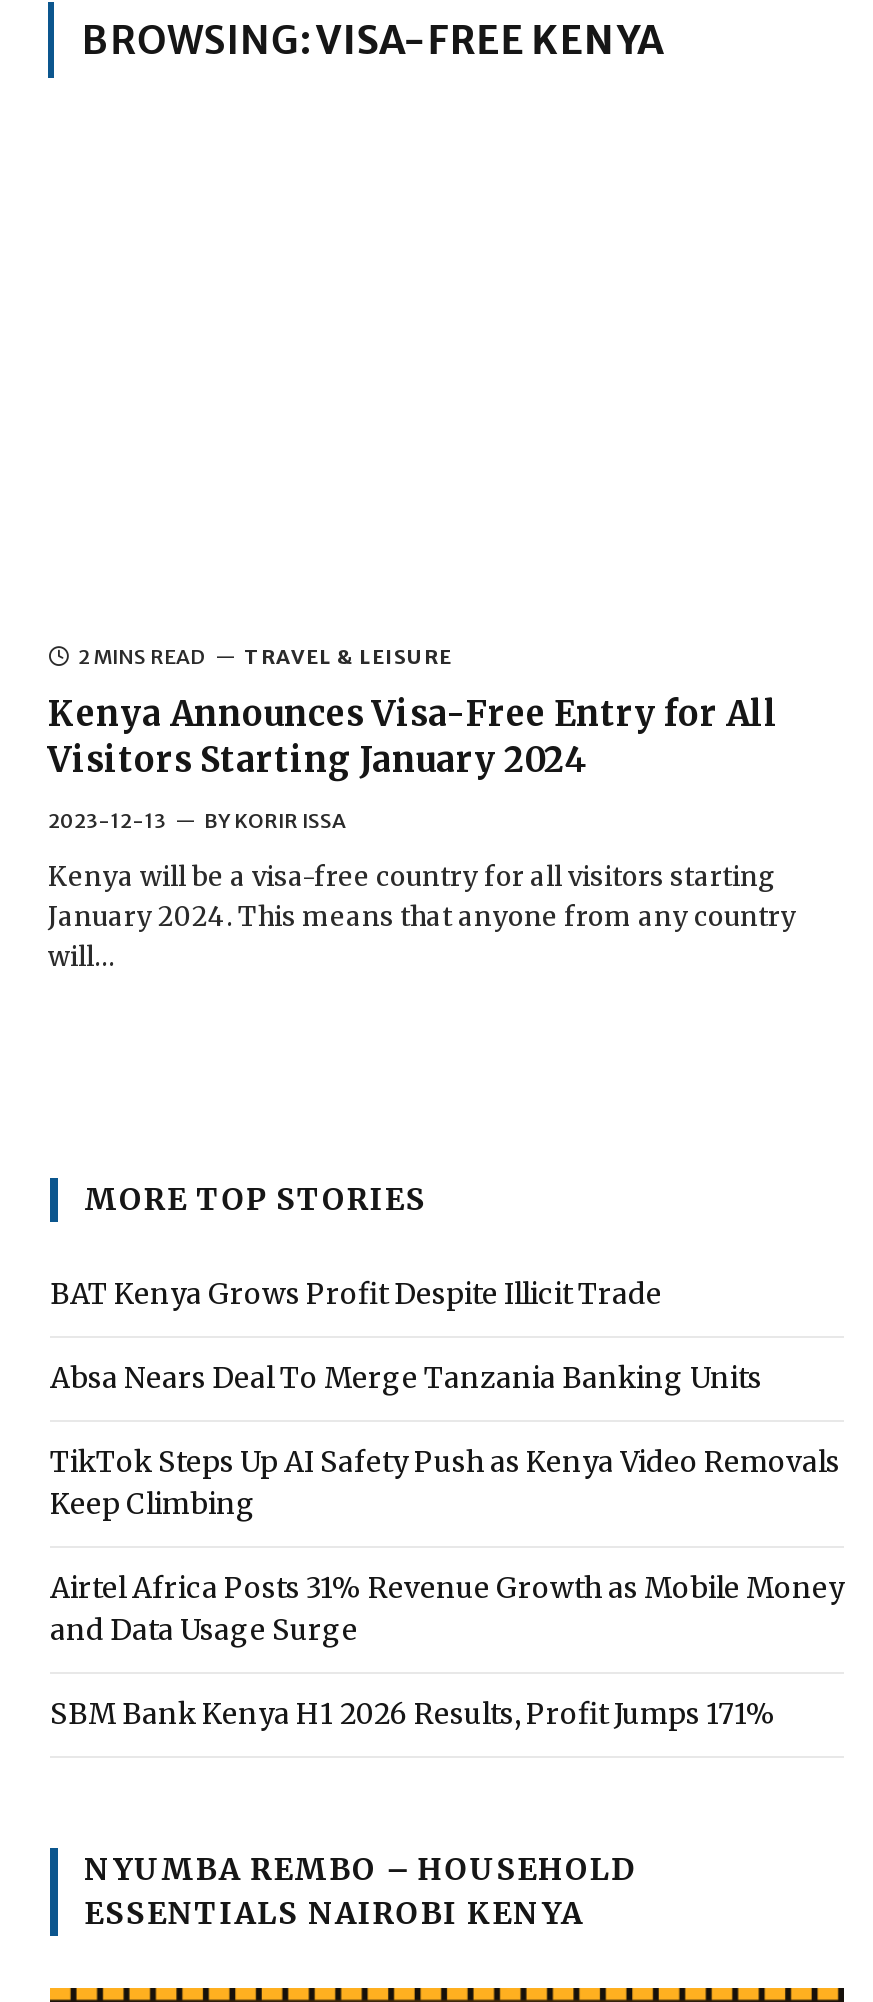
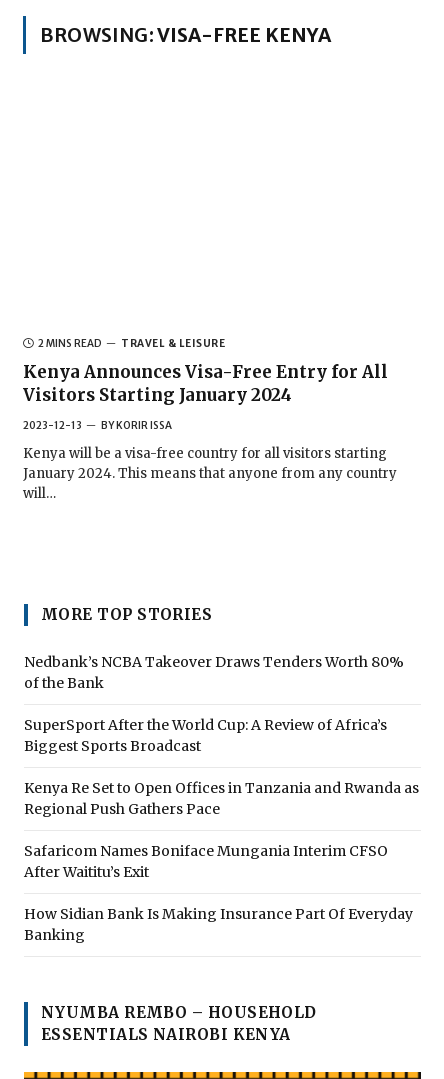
[50,1276,662,1312] BAT Kenya Grows Profit Despite Illicit Trade -> [24,653,404,692] Nedbank’s NCBA Takeover Draws Tenders Worth 80% | of the Bank
[50,1360,762,1396] Absa Nears Deal To Merge Tanzania Banking Units -> [24,716,387,755] SuperSport After the World Cup: A Review of Africa’s | Biggest Sports Broadcast
[50,1444,840,1522] TikTok Steps Up AI Safety Push as Kenya Video Removals | Keep Climbing -> [24,779,419,818] Kenya Re Set to Open Offices in Tanzania and Rwanda as | Regional Push Gathers Pace
[50,1570,844,1648] Airtel Africa Posts 31% Revenue Growth as Mobile Money | and Data Usage Surge -> [24,842,388,881] Safaricom Names Boniface Mungania Interim CFSO | After Waititu’s Exit
[50,1696,776,1732] SBM Bank Kenya H1 2026 Results, Profit Jumps 171% -> [24,905,413,944] How Sidian Bank Is Making Insurance Part Of Everyday | Banking

